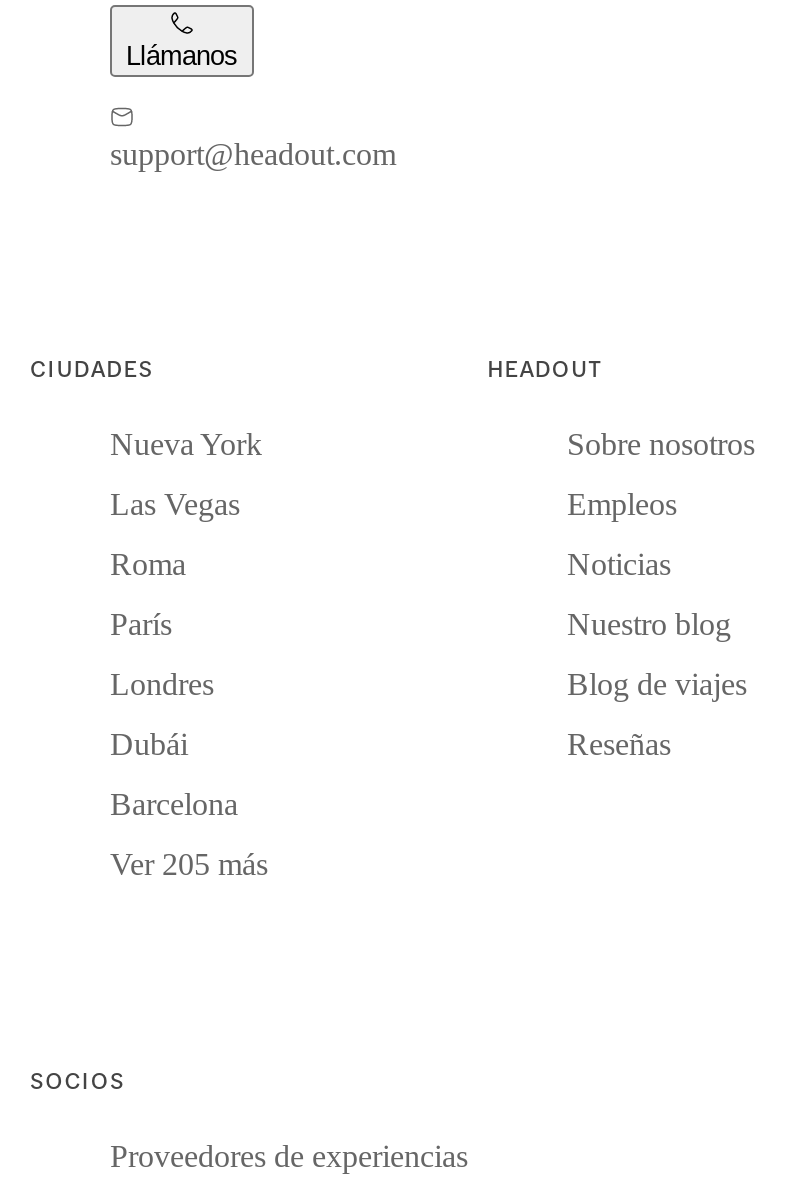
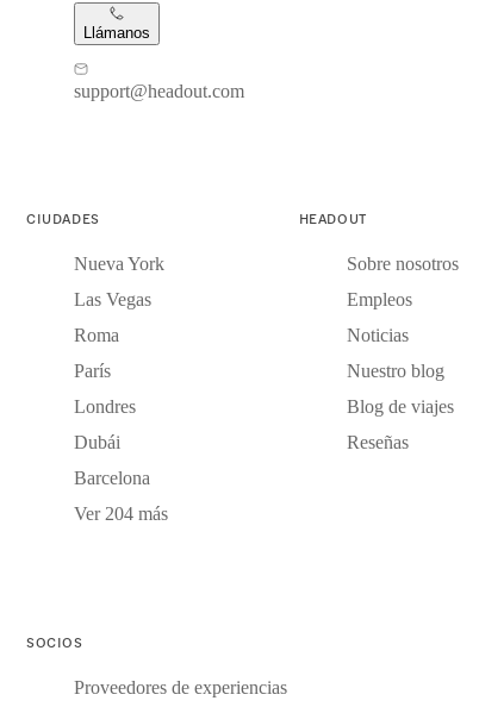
[110,848,268,882] Ver 205 más -> [74,504,168,524] Ver 204 más

